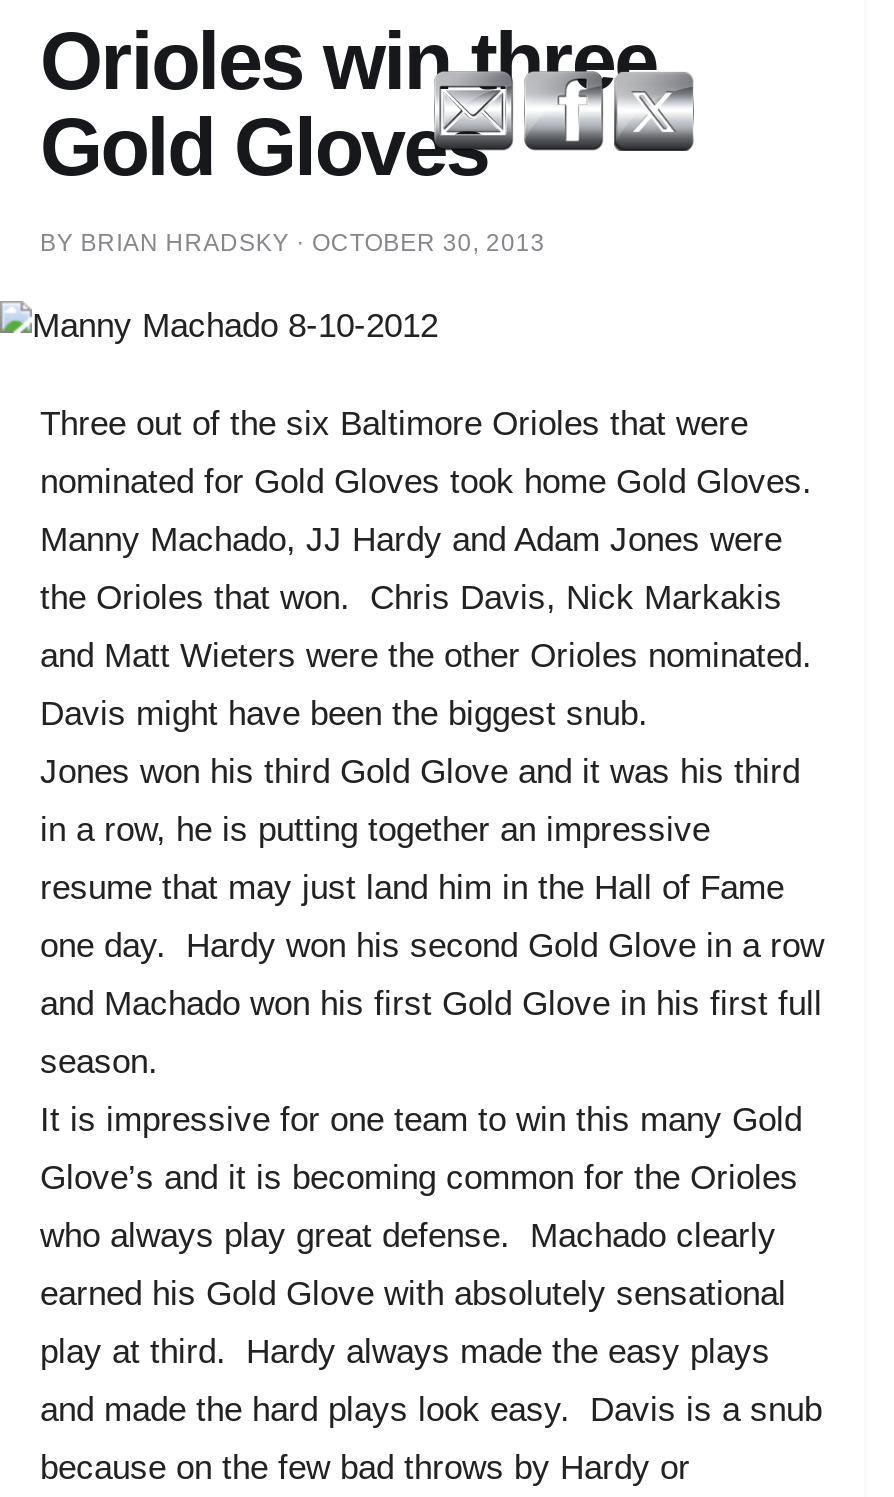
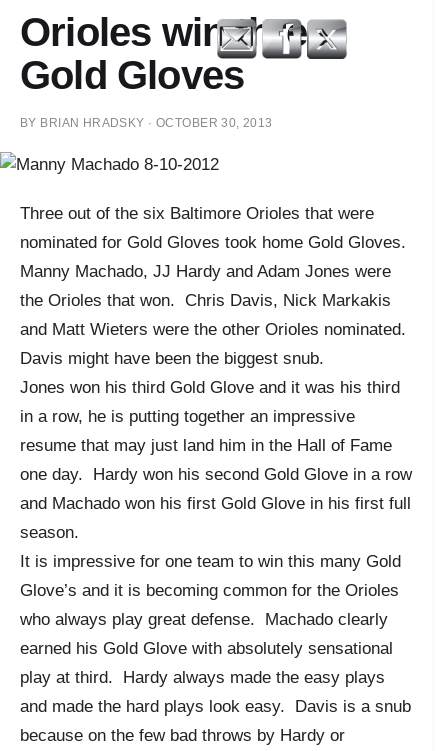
[496,37,696,153] [image] -> [248,19,348,77] [image]

